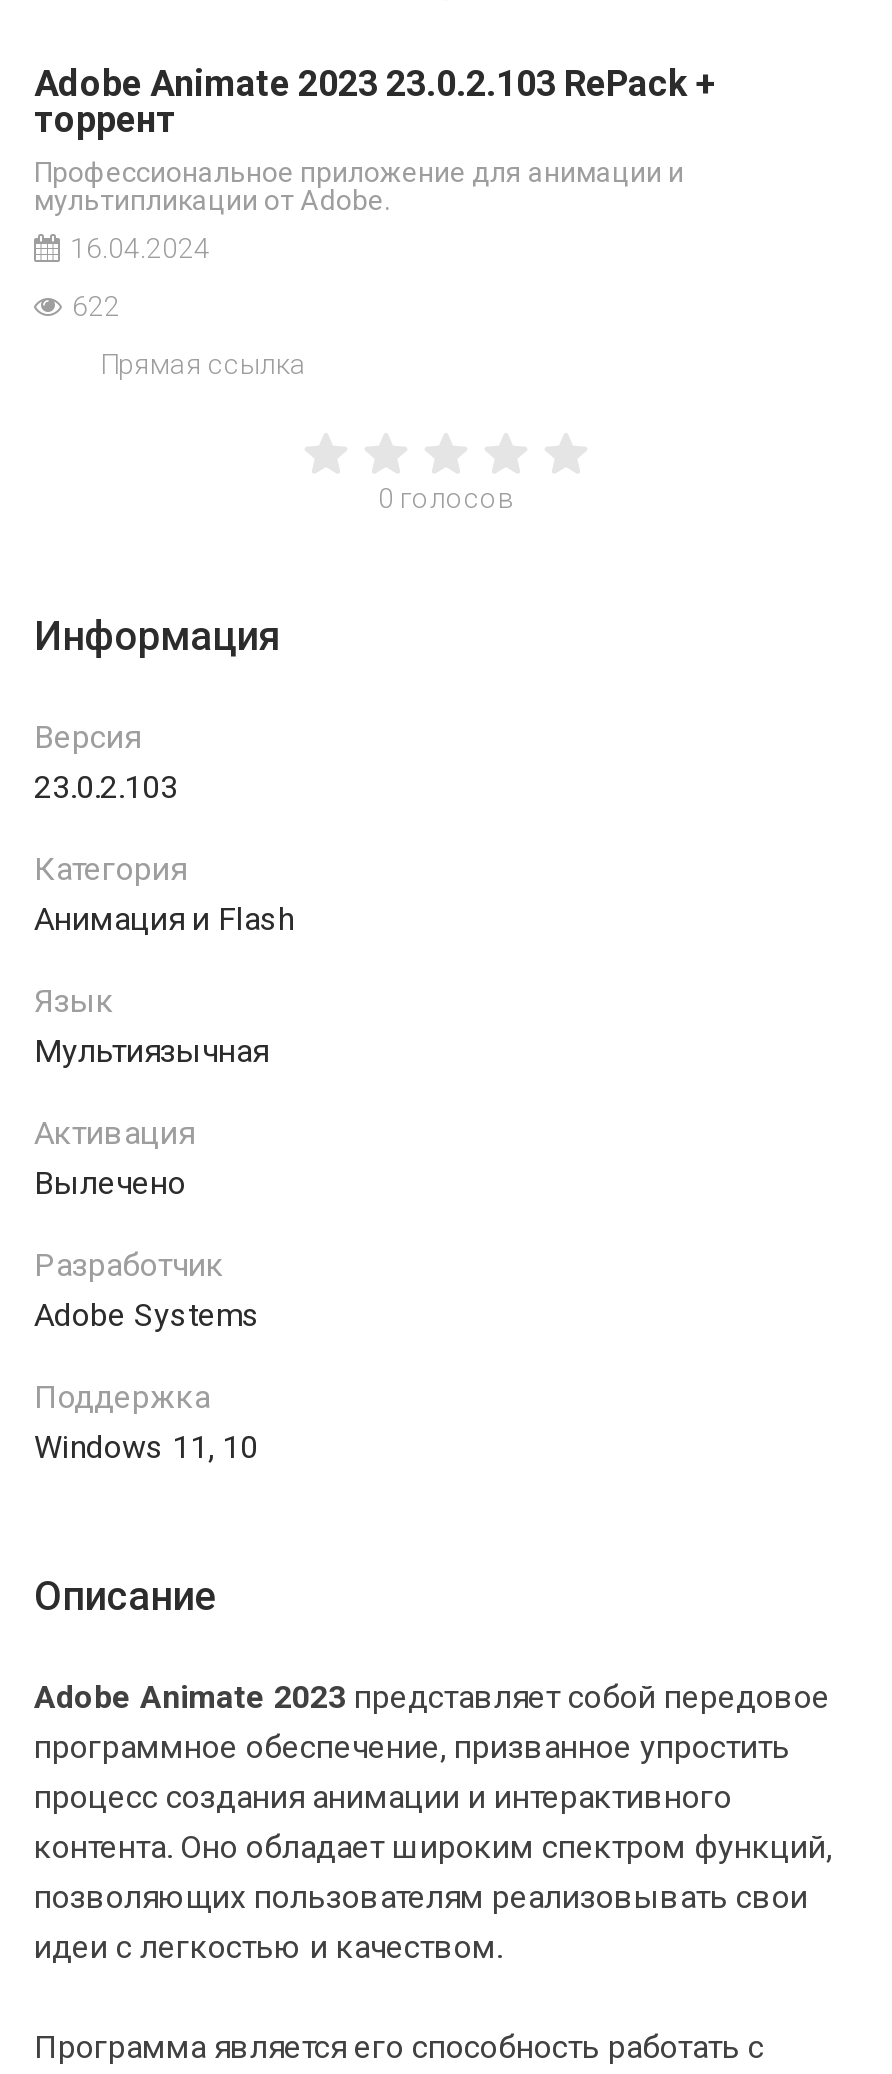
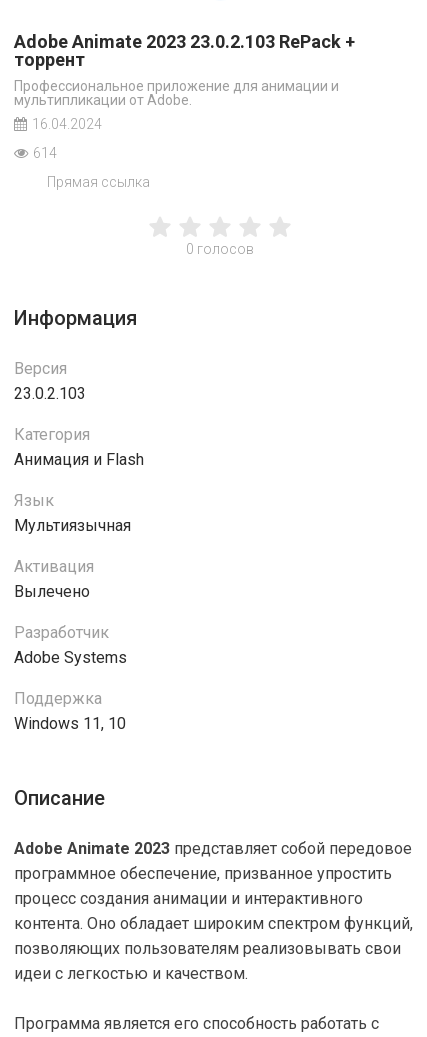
[72,290,120,322] 622 -> [33,145,57,161] 614

